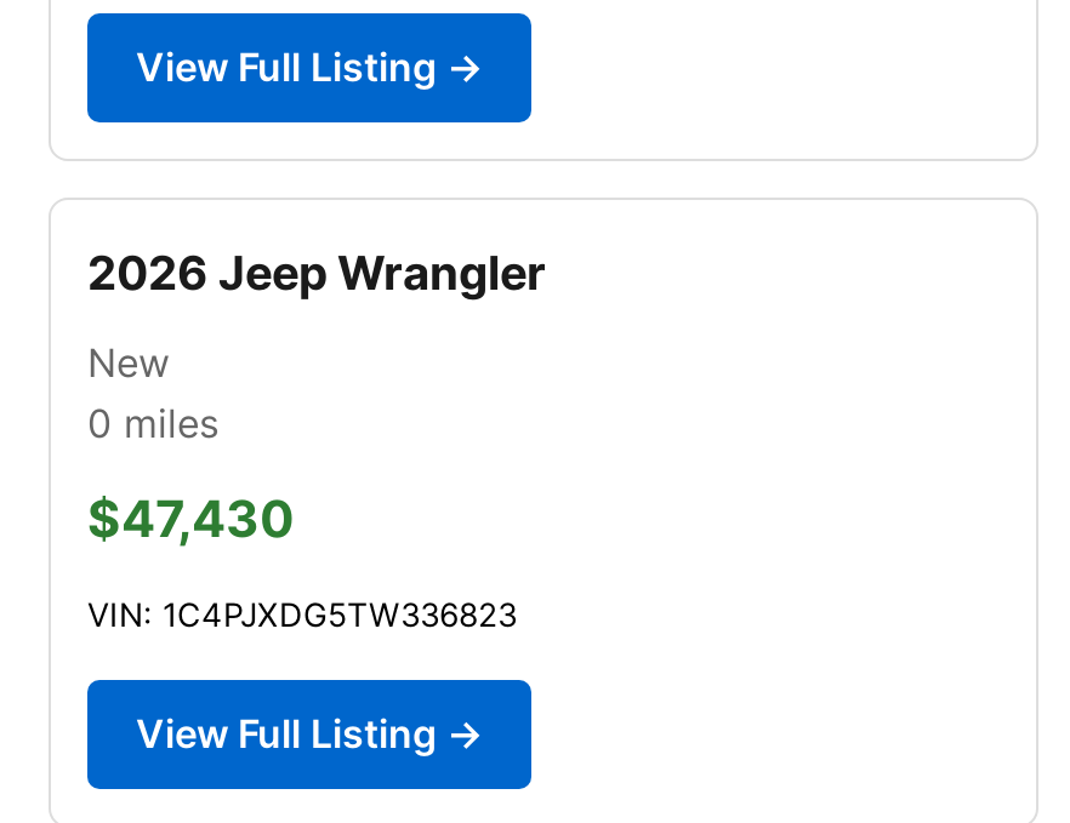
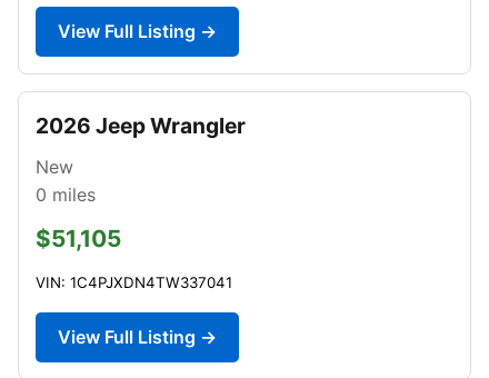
[87,488,294,549] $47,430 -> [36,224,121,252] $51,105
[87,595,517,634] VIN: 1C4PJXDG5TW336823 -> [36,273,232,291] VIN: 1C4PJXDN4TW337041

